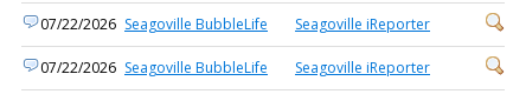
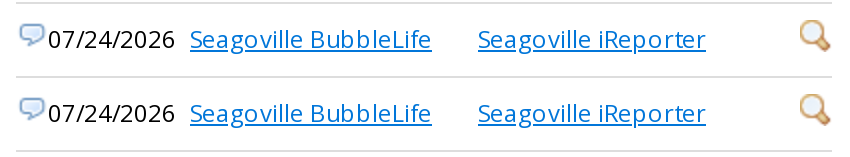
[40,14,268,34] 07/22/2026 Seagoville BubbleLife -> [48,22,432,56] 07/24/2026 Seagoville BubbleLife
[40,58,268,78] 07/22/2026 Seagoville BubbleLife -> [48,96,432,130] 07/24/2026 Seagoville BubbleLife

